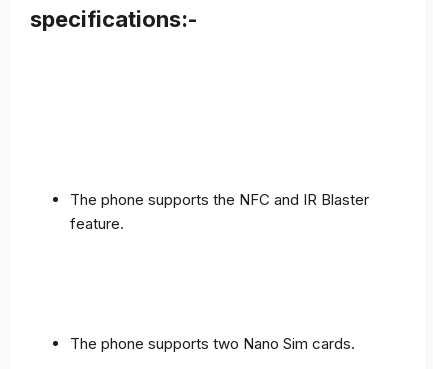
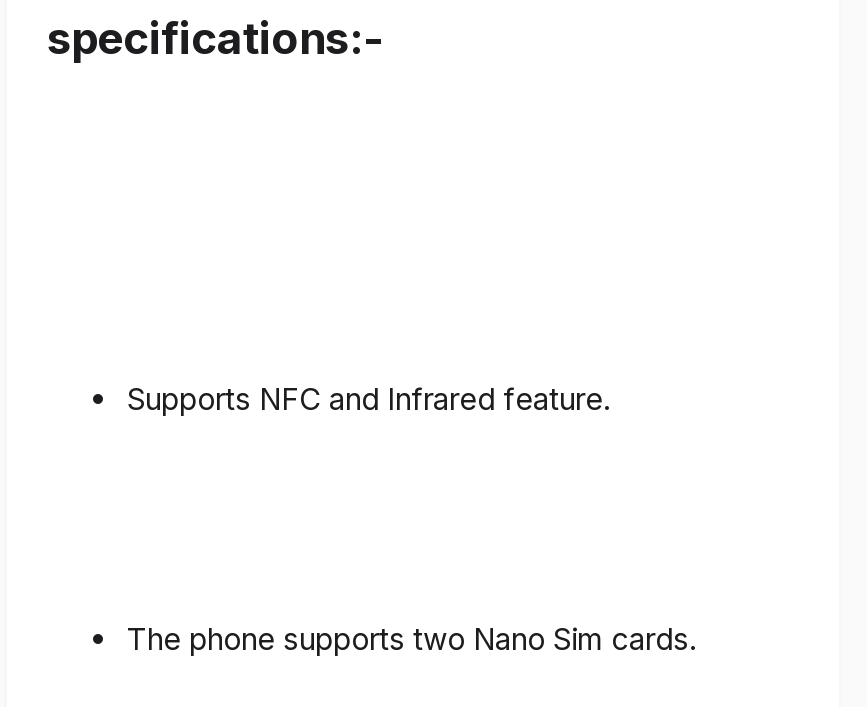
[70,189,369,232] The phone supports the NFC and IR Blaster | feature. -> [127,379,611,417] Supports NFC and Infrared feature.

